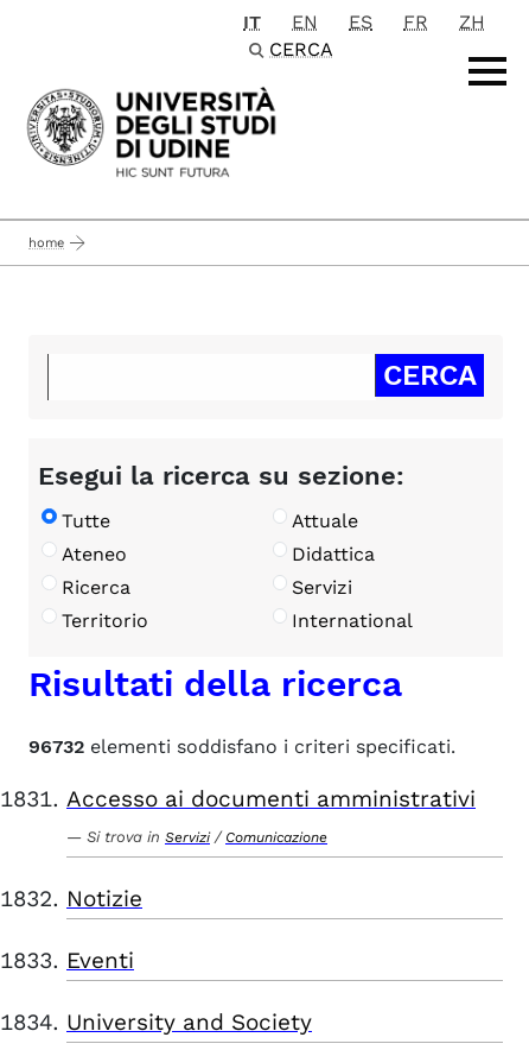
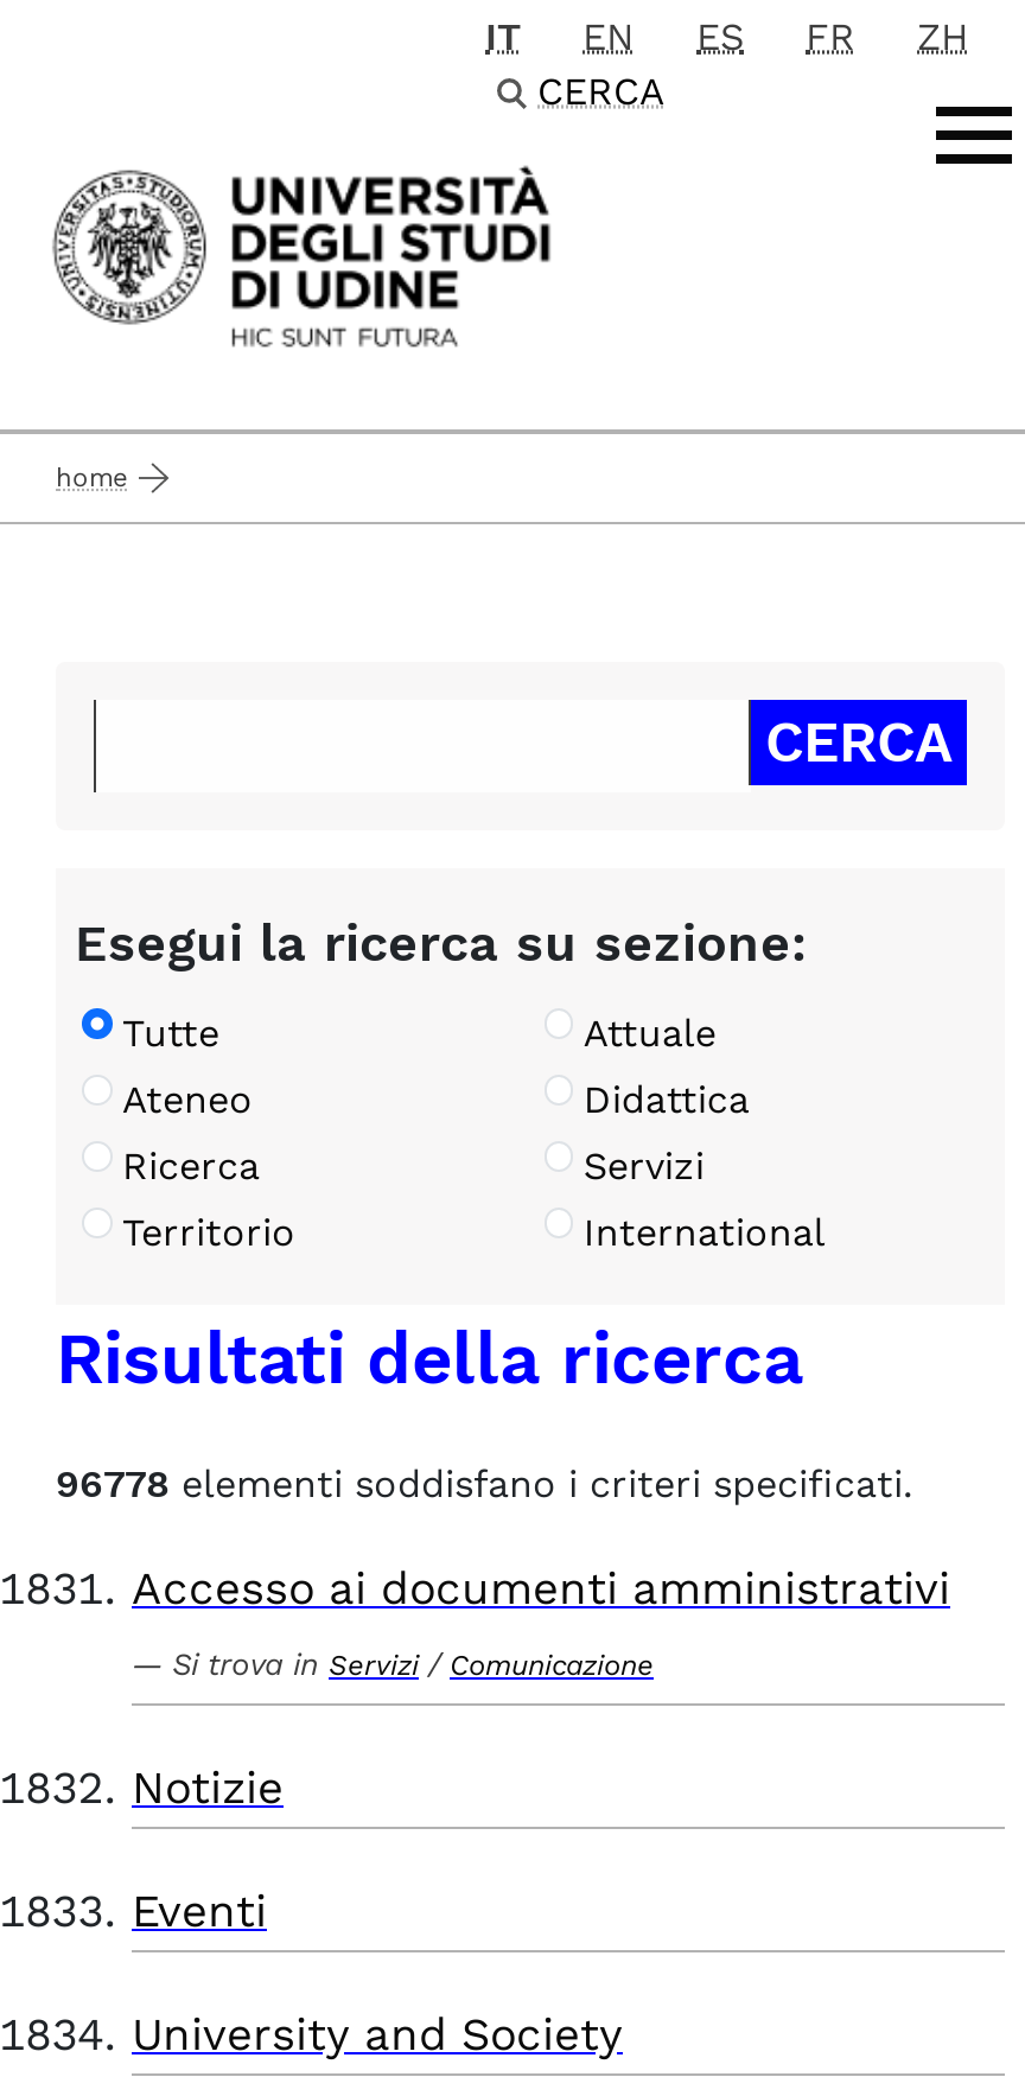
[28,735,455,758] 96732 elementi soddisfano i criteri specificati. -> [56,1461,912,1506] 96778 elementi soddisfano i criteri specificati.

